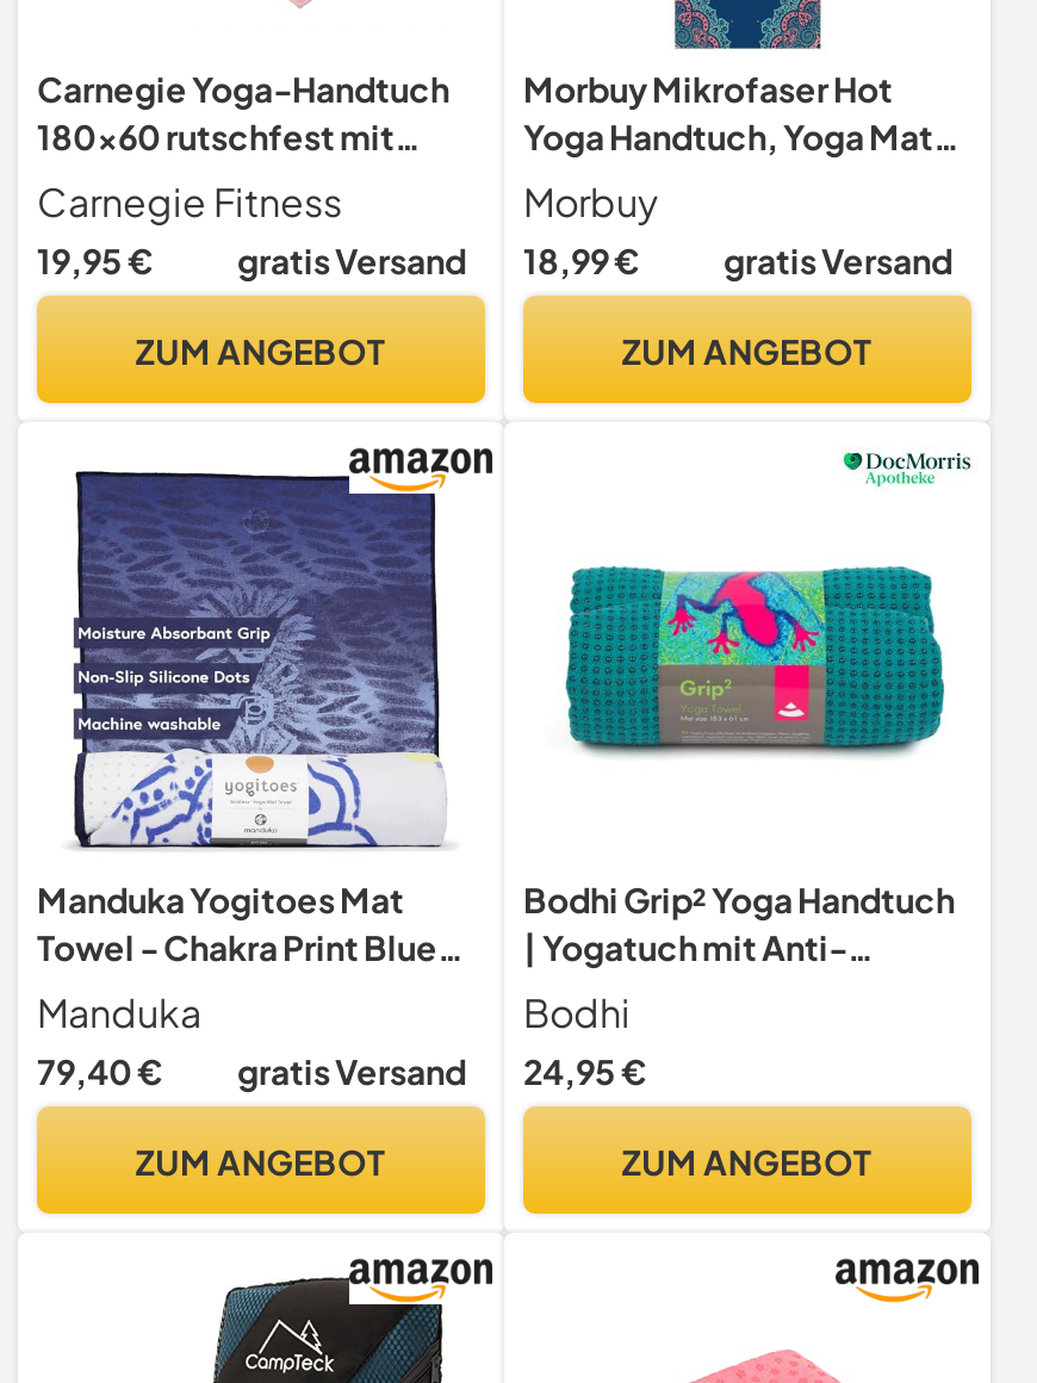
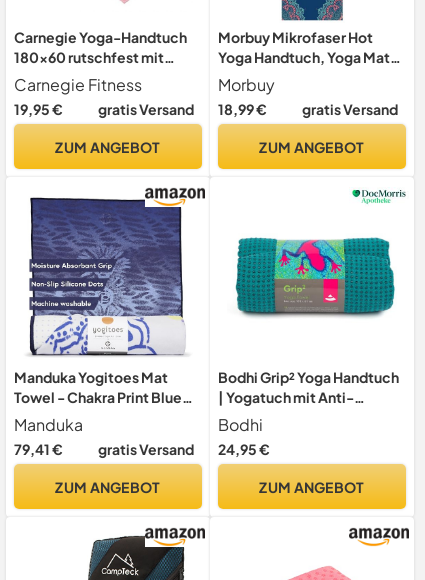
[37,1049,163,1092] 79,40 € -> [14,440,63,458] 79,41 €

